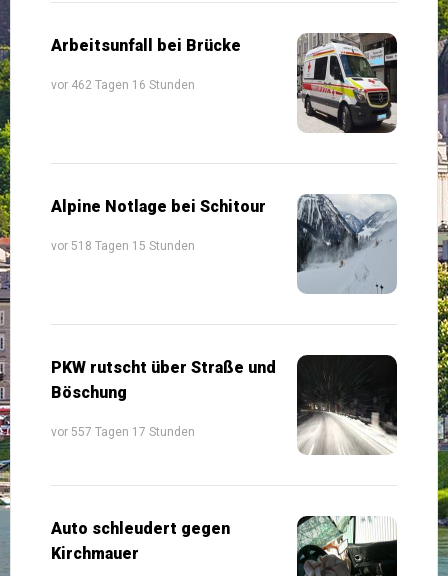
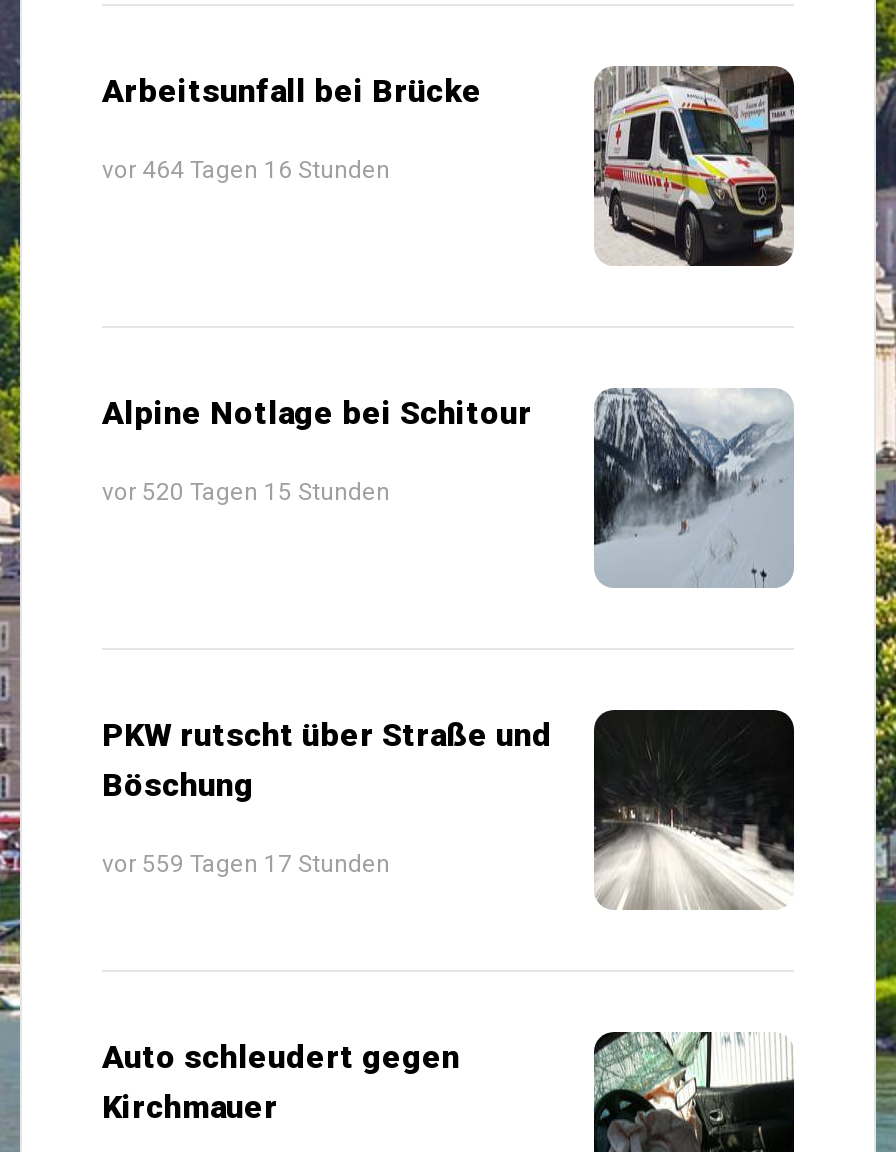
[51,78,195,92] vor 462 Tagen 16 Stunden -> [102,156,390,184] vor 464 Tagen 16 Stunden
[51,239,195,253] vor 518 Tagen 15 Stunden -> [102,478,390,506] vor 520 Tagen 15 Stunden
[51,425,195,439] vor 557 Tagen 17 Stunden -> [102,850,390,878] vor 559 Tagen 17 Stunden

